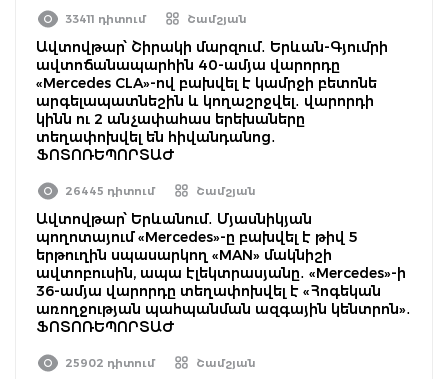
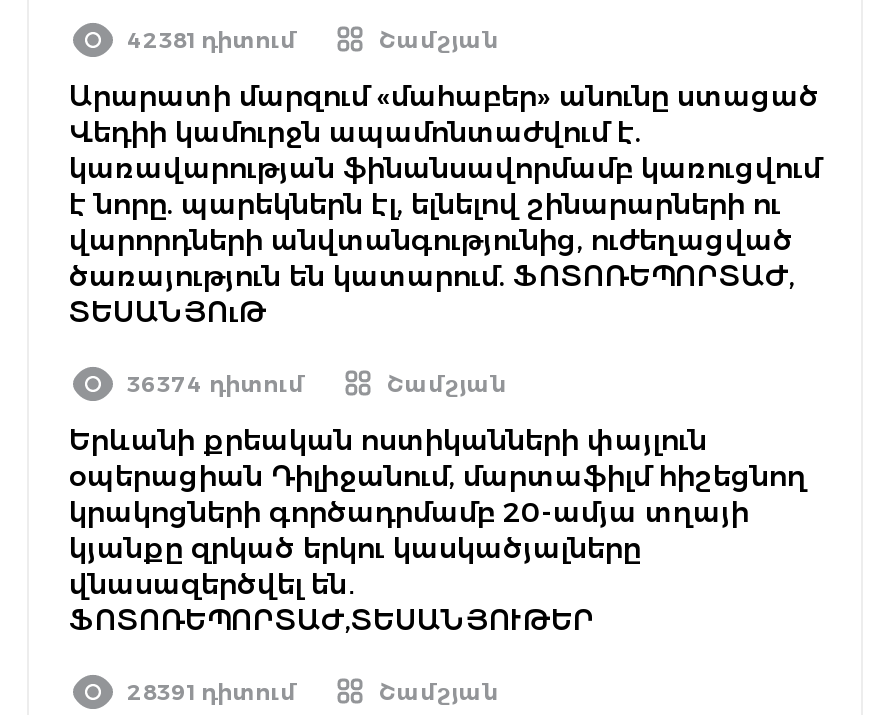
[65,12,146,26] 33411 դիտում -> [127,25,297,53] 42381 դիտում
[36,38,388,164] Ավտովթար՝ Շիրակի մարզում․ Երևան-Գյումրի | ավտոճանապարհին 40-ամյա վարորդը | «Mercedes CLA»-ով բախվել է կամրջի բետոնե | արգելապատնեշին և կողաշրջվել․ վարորդի | կինն ու 2 անչափահաս երեխաները | տեղափոխվել են հիվանդանոց․ | ՖՈՏՈՌԵՊՈՐՏԱԺ -> [69,77,821,329] Արարատի մարզում «մահաբեր» անունը ստացած | Վեդիի կամուրջն ապամոնտաժվում է. | կառավարության ֆինանսավորմամբ կառուցվում | է նորը. պարեկներն էլ, ելնելով շինարարների ու | վարորդների անվտանգությունից, ուժեղացված | ծառայություն են կատարում. ՖՈՏՈՌԵՊՈՐՏԱԺ, | ՏԵՍԱՆՅՈւԹ
[65,184,155,198] 26445 դիտում -> [127,369,305,397] 36374 դիտում
[36,210,411,336] Ավտովթար՝ Երևանում․ Մյասնիկյան | պողոտայում «Mercedes»-ը բախվել է թիվ 5 | երթուղին սպասարկող «MAN» մակնիշի | ավտոբուսին, ապա էլեկտրասյանը․ «Mercedes»-ի | 36-ամյա վարորդը տեղափոխվել է «Հոգեկան | առողջության պահպանման ազգային կենտրոն»․ | ՖՈՏՈՌԵՊՈՐՏԱԺ -> [69,421,807,637] Երևանի քրեական ոստիկանների փայլուն | օպերացիան Դիլիջանում, մարտաֆիլմ հիշեցնող | կրակոցների գործադրմամբ 20-ամյա տղայի | կյանքը զրկած երկու կասկածյալները | վնասազերծվել են․ | ՖՈՏՈՌԵՊՈՐՏԱԺ,ՏԵՍԱՆՅՈՒԹԵՐ
[65,356,155,370] 25902 դիտում -> [127,677,297,705] 28391 դիտում

